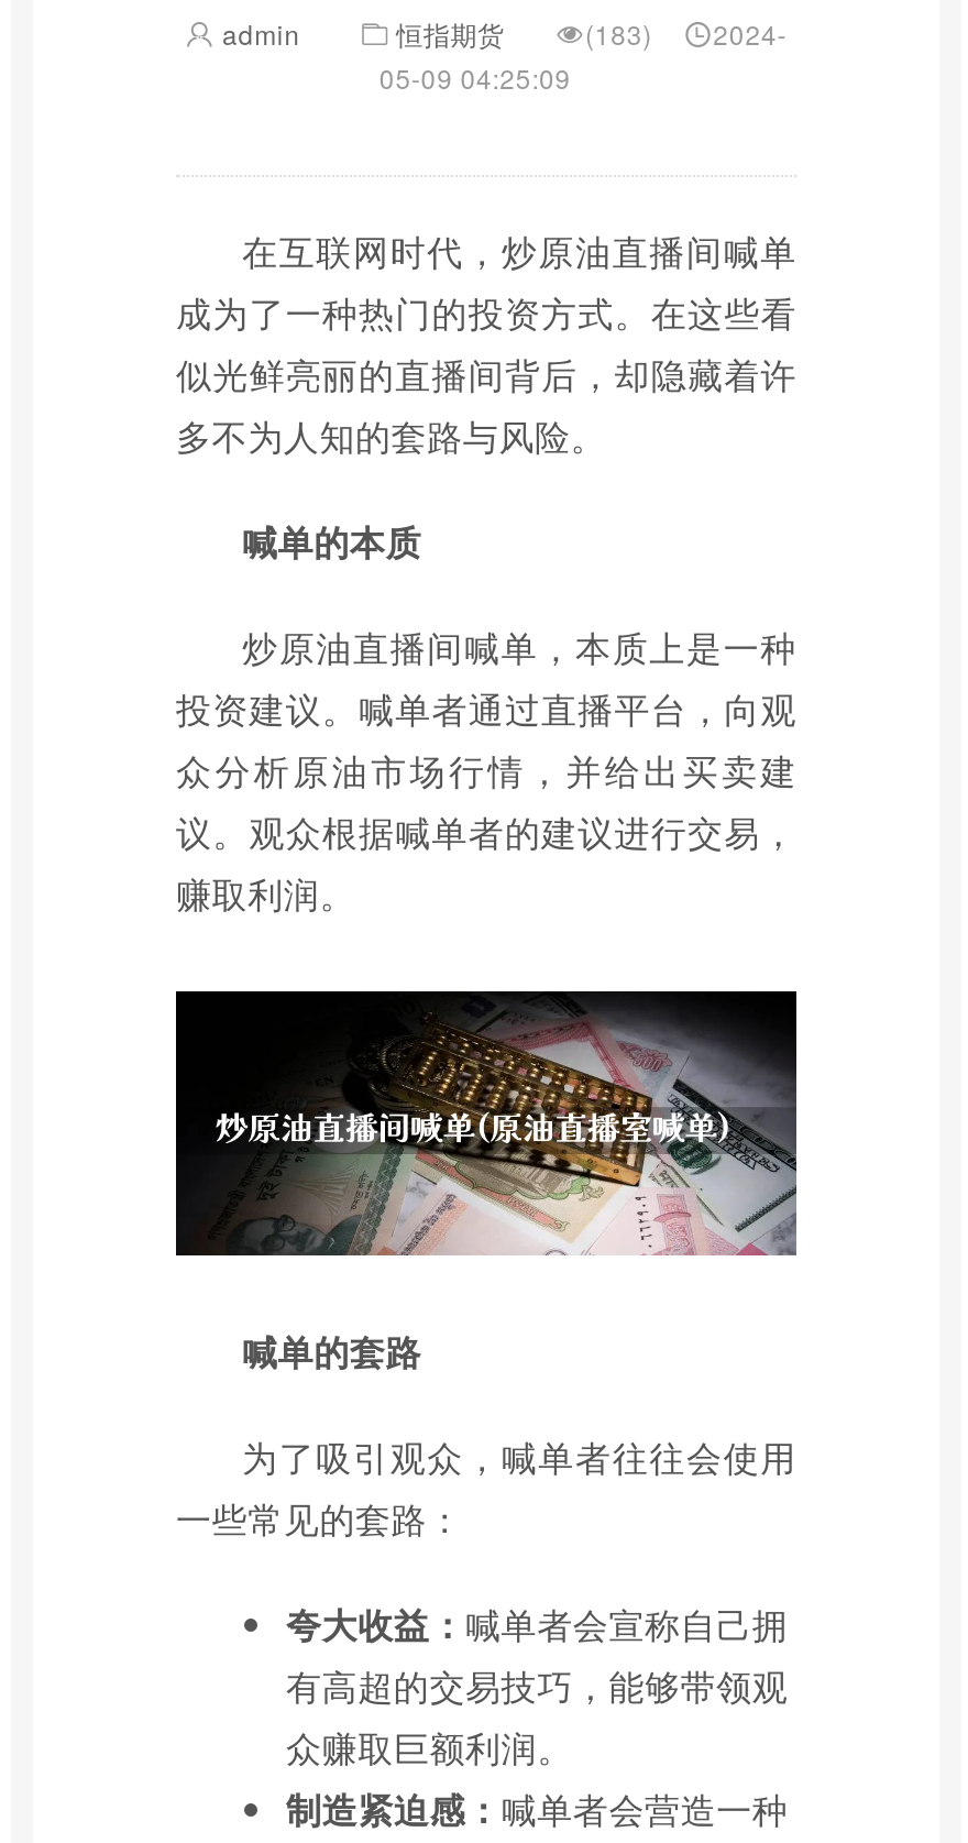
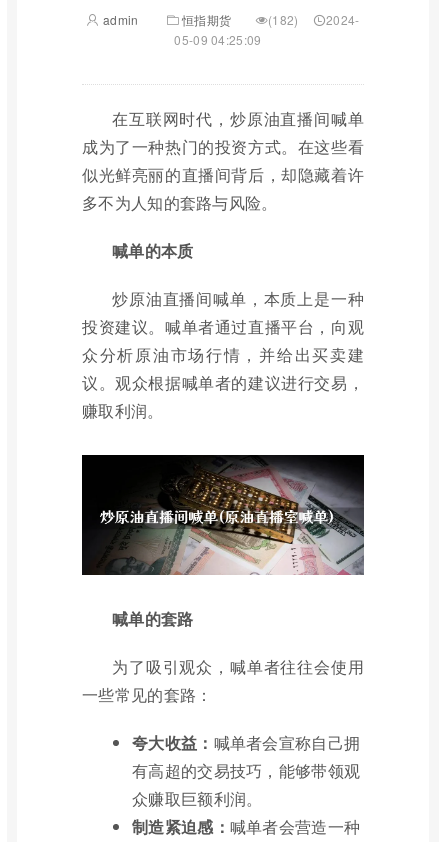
[585,14,787,52] (183) 2024- -> [268,11,360,28] (182) 2024-

